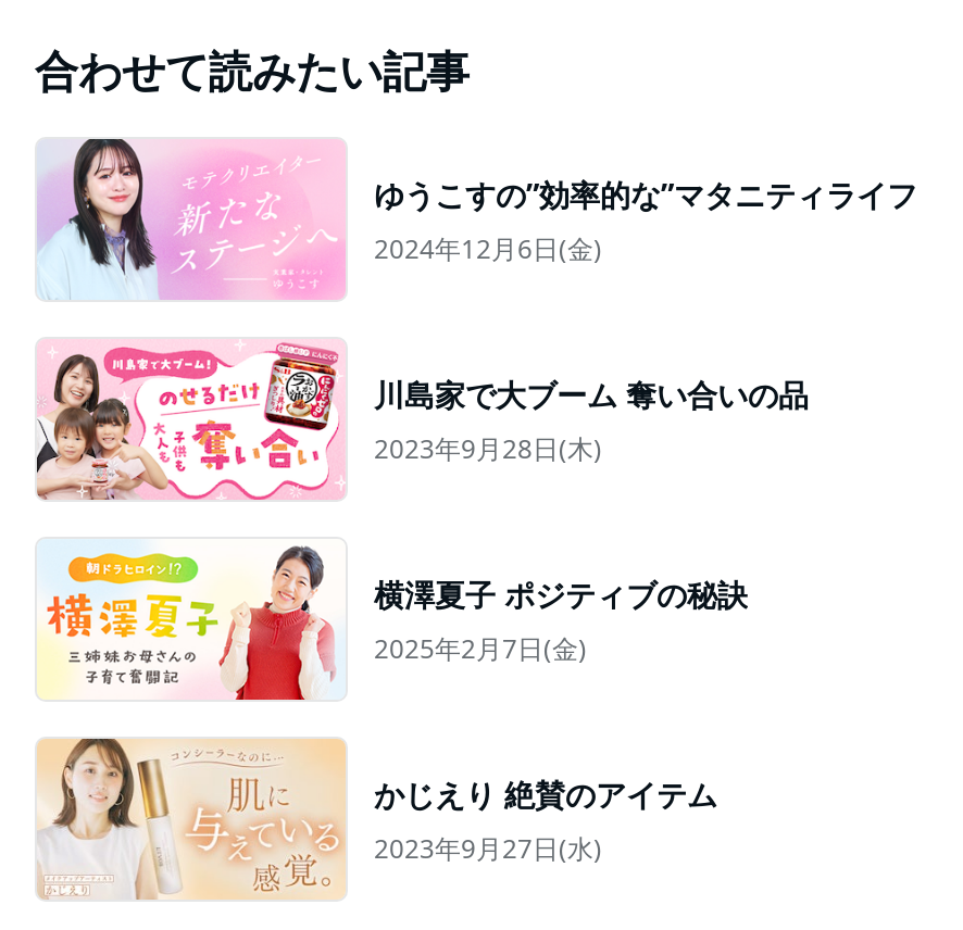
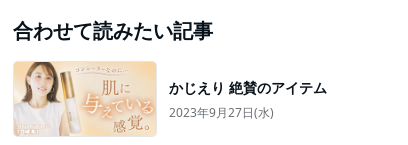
[37,137,917,300] [image] | ゆうこすの”効率的な”マタニティライフ | 2024年12月6日(金) -> none
[35,339,809,502] [image] | 川島家で大ブーム 奪い合いの品 | 2023年9月28日(木) -> none
[37,539,748,702] [image] | 横澤夏子 ポジティブの秘訣 | 2025年2月7日(金) -> none

